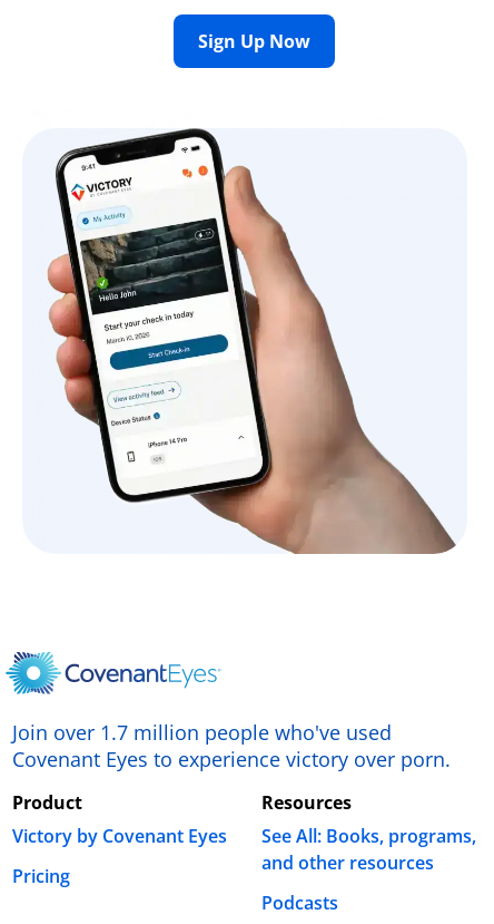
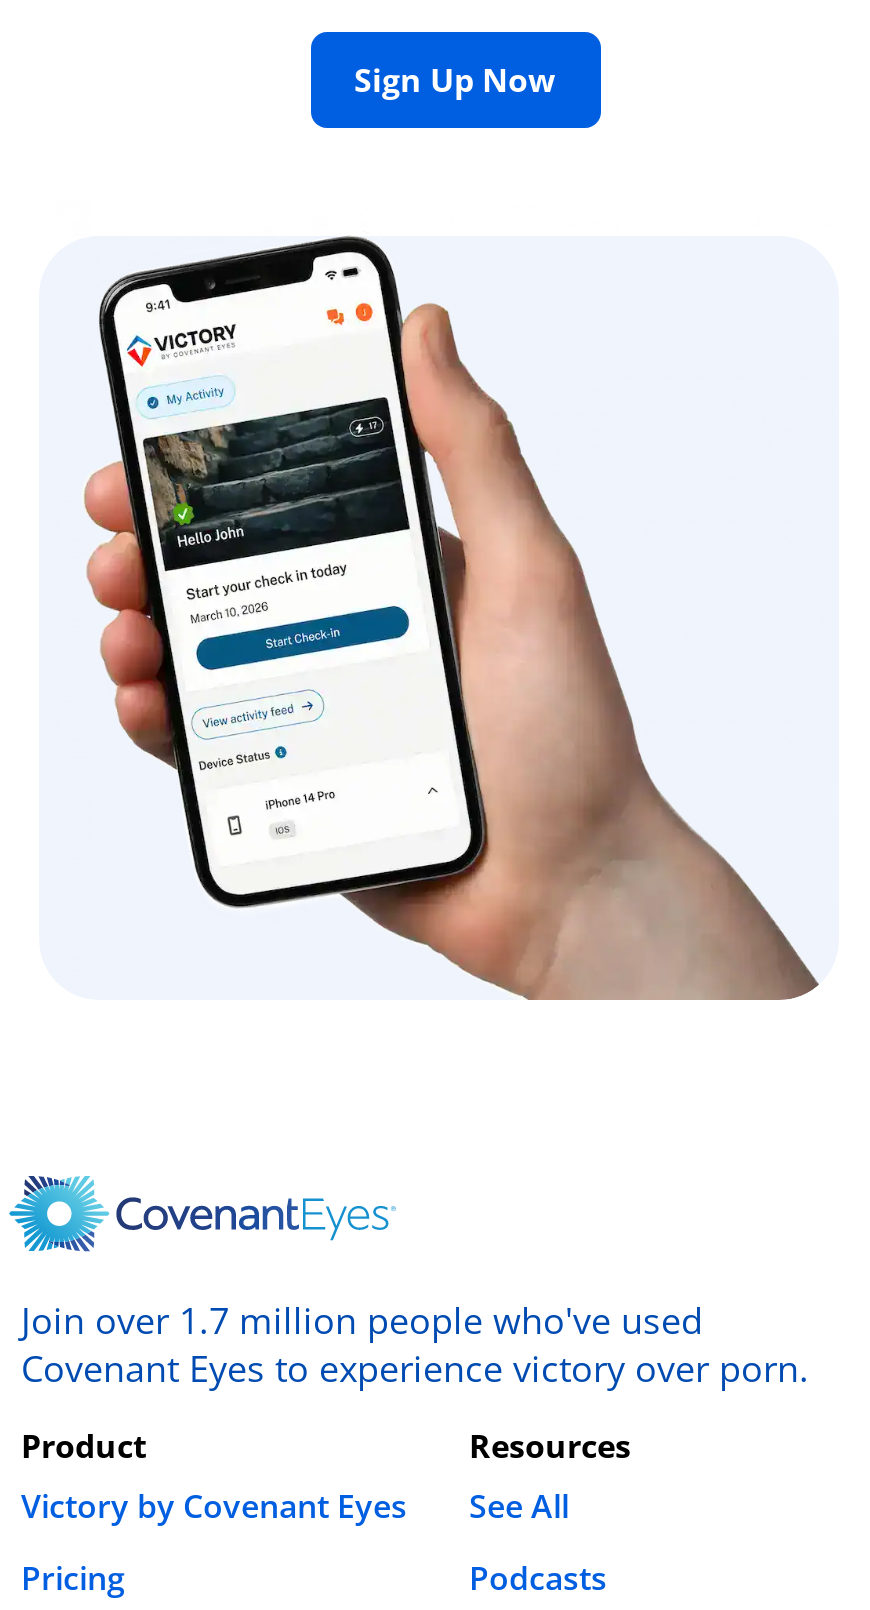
[261,823,476,875] See All: Books, programs, | and other resources -> [469,1484,569,1528] See All

